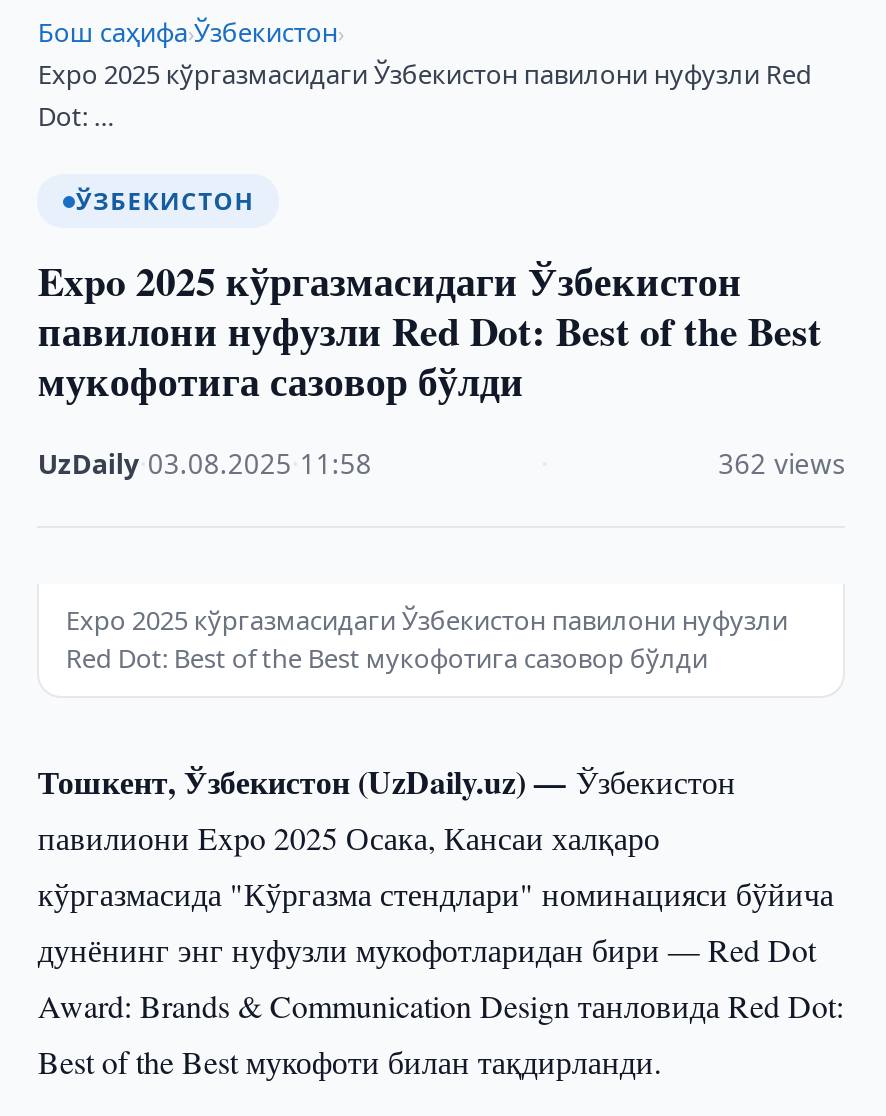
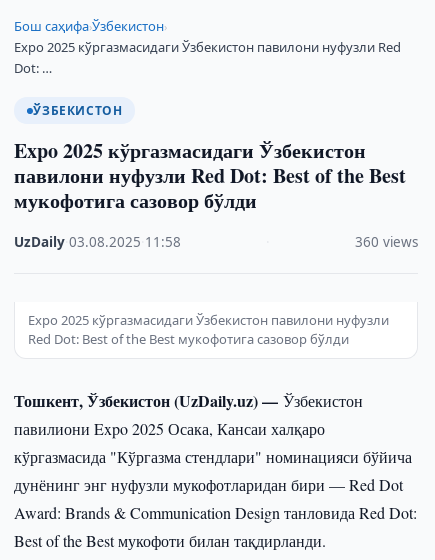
[718,446,844,482] 362 views -> [355,233,418,251] 360 views

